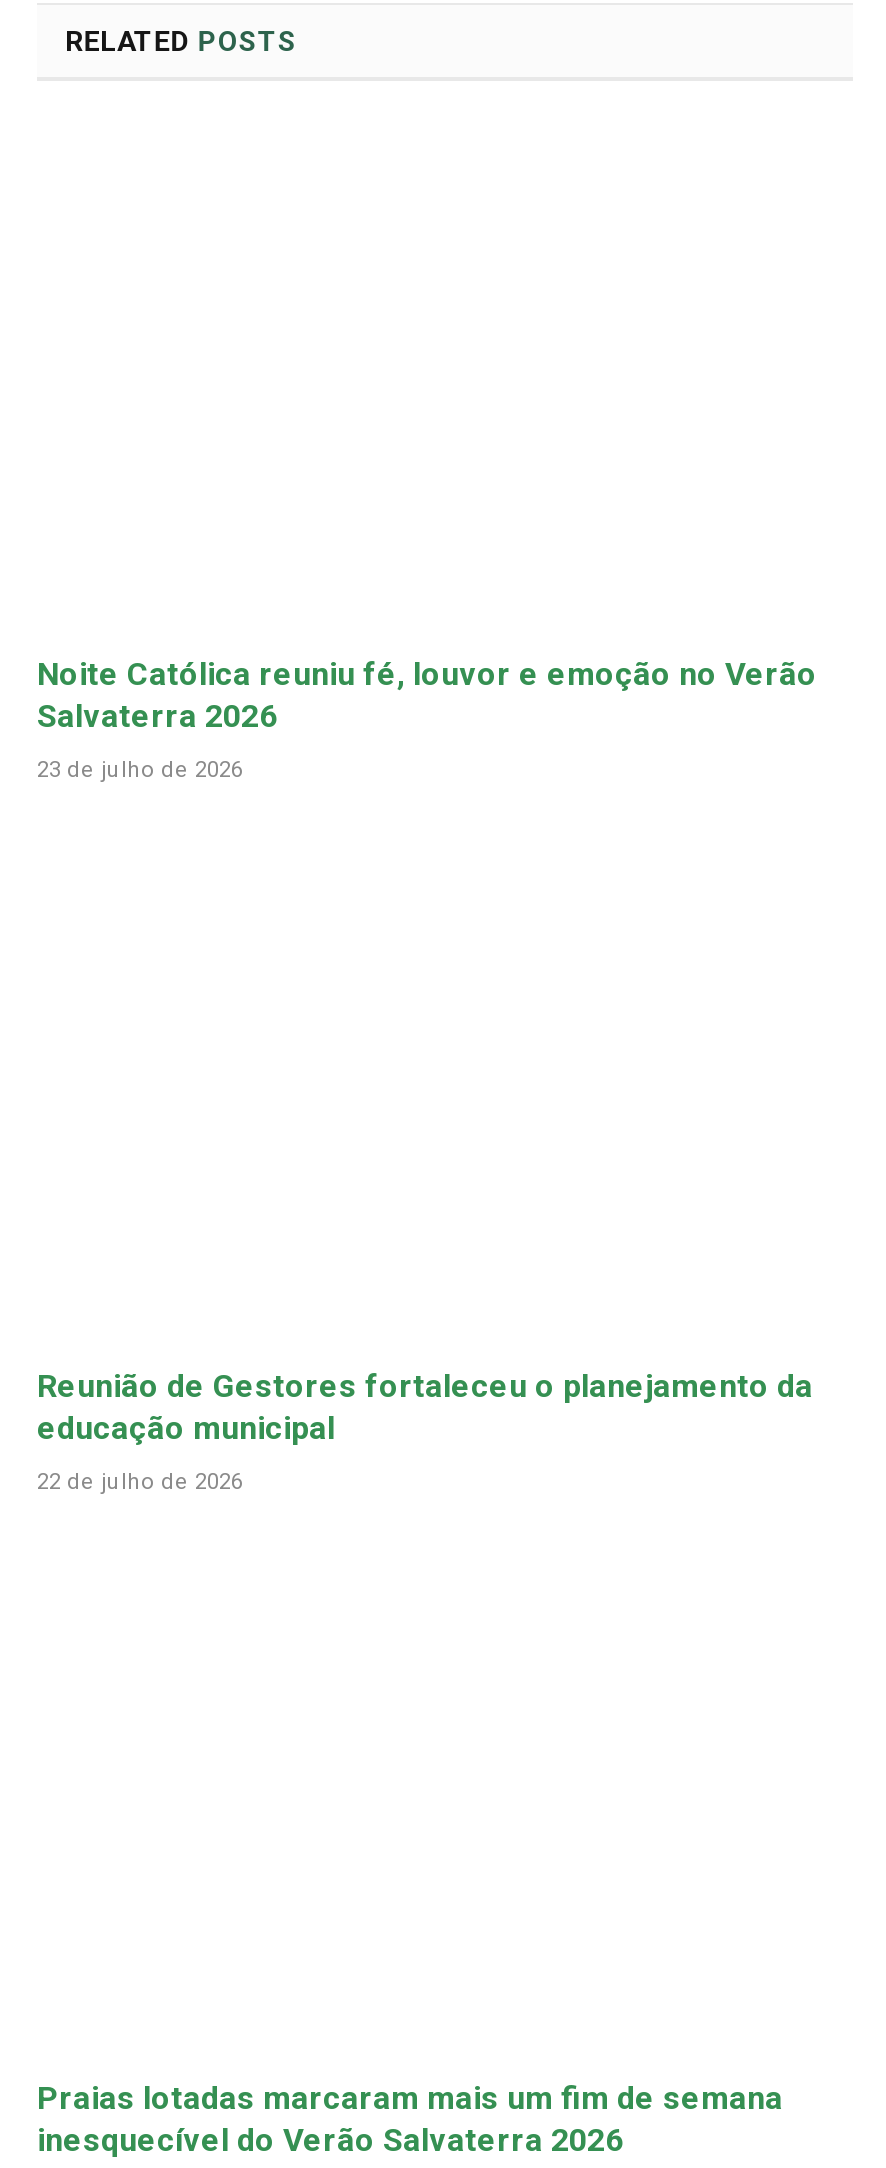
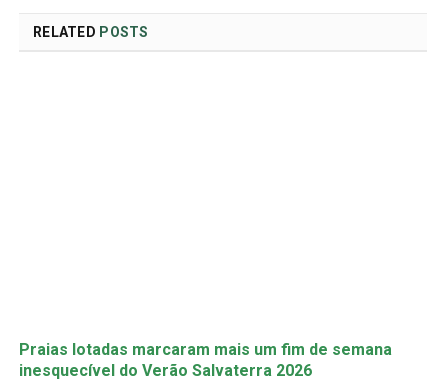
[37,655,817,783] Noite Católica reuniu fé, louvor e emoção no Verão | Salvaterra 2026 | 23 de julho de 2026 -> none
[37,1367,813,1495] Reunião de Gestores fortaleceu o planejamento da | educação municipal | 22 de julho de 2026 -> none

